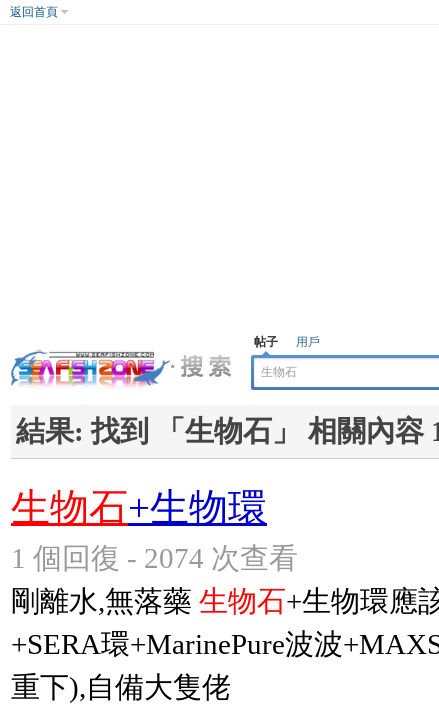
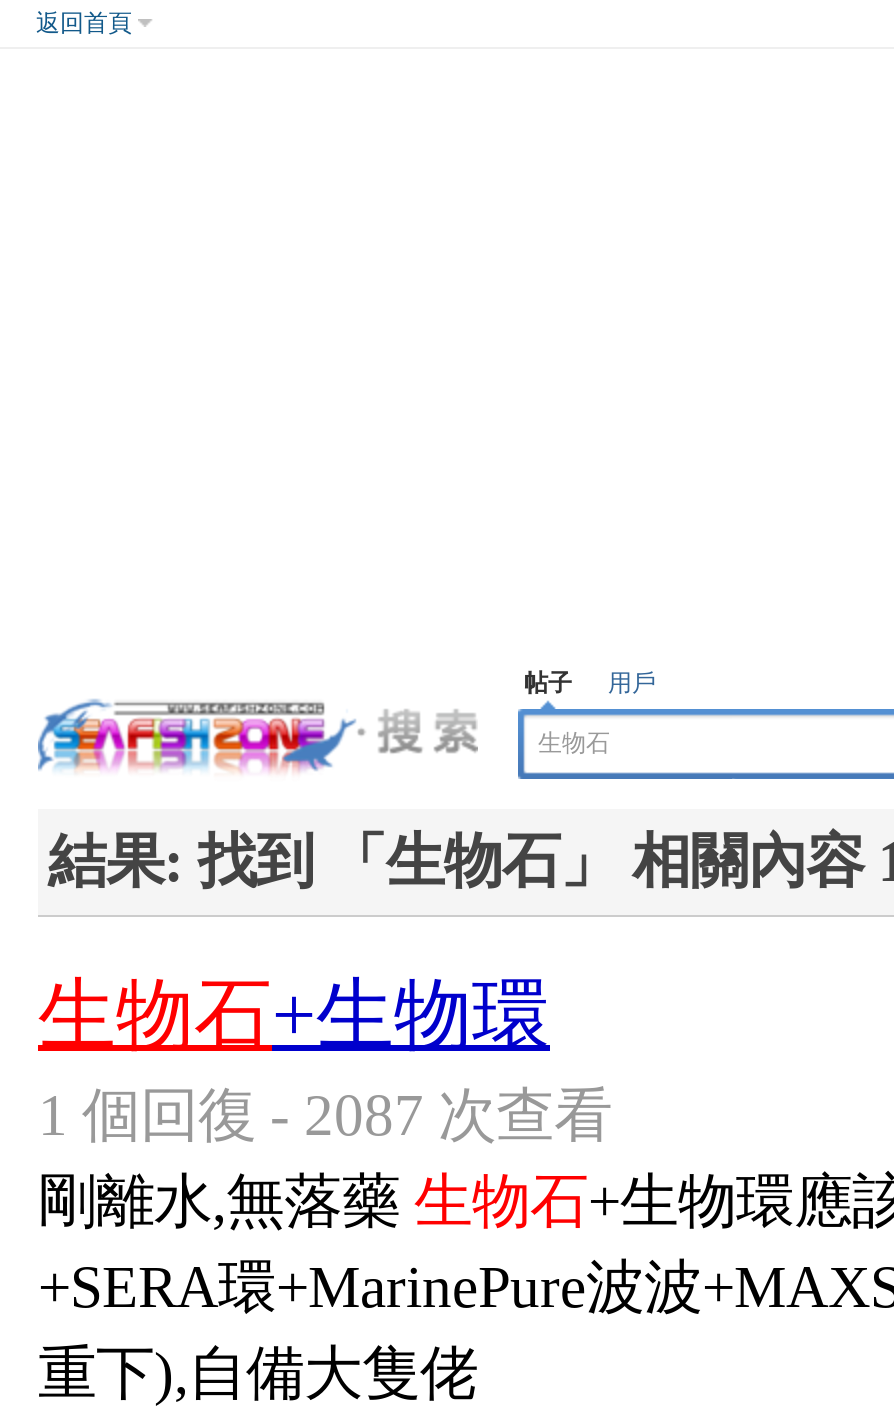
[11,542,298,574] 1 個回復 - 2074 次查看 -> [38,1083,612,1147] 1 個回復 - 2087 次查看

